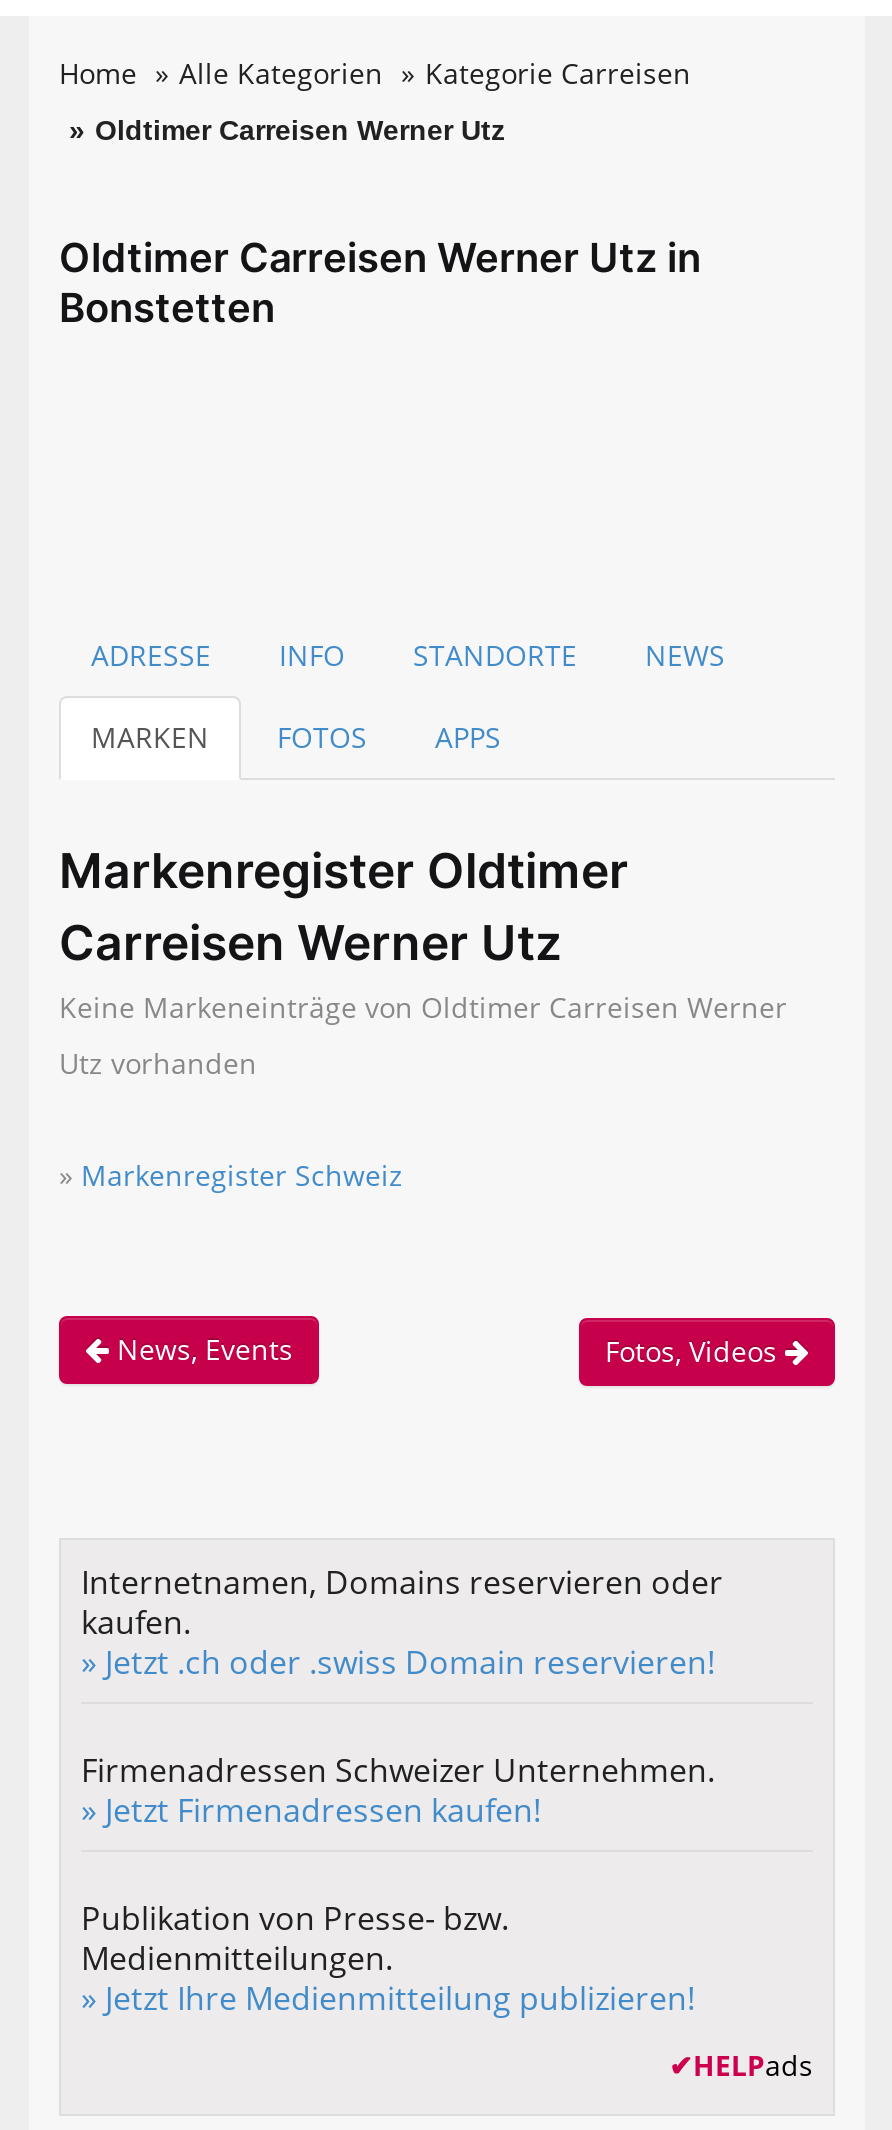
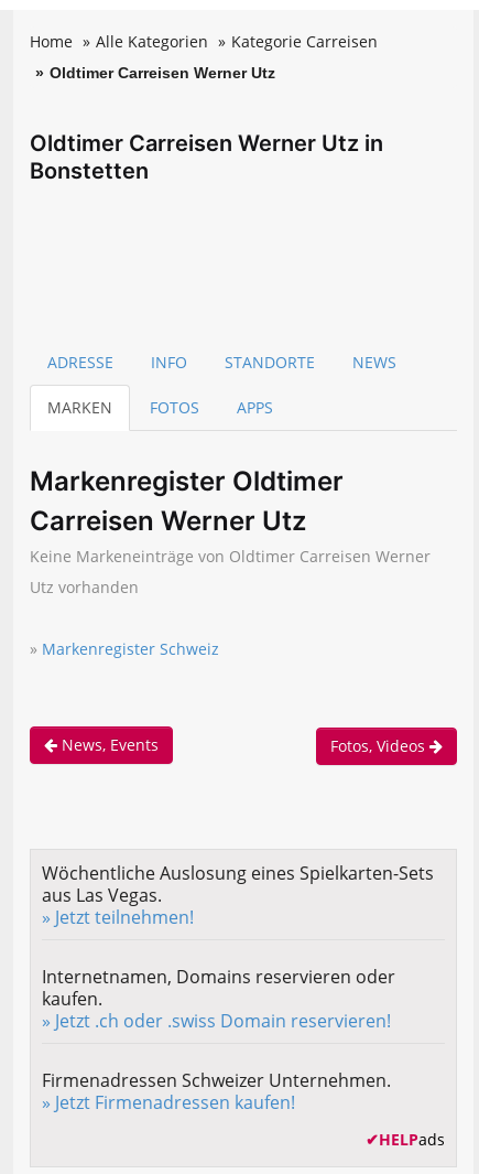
none -> [42,861,434,929] Wöchentliche Auslosung eines Spielkarten-Sets | aus Las Vegas. | » Jetzt teilnehmen!
moved [81,1560,723,1832] -> [42,965,395,1114]: Internetnamen, Domains reservieren oder | kaufen. | » Jetzt .ch oder .swiss Domain reservieren! | Firmenadressen Schweizer Unternehmen. | » Jetzt Firmenadressen kaufen!
[81,1896,695,2020] Publikation von Presse- bzw. | Medienmitteilungen. | » Jetzt Ihre Medienmitteilung publizieren! -> none

